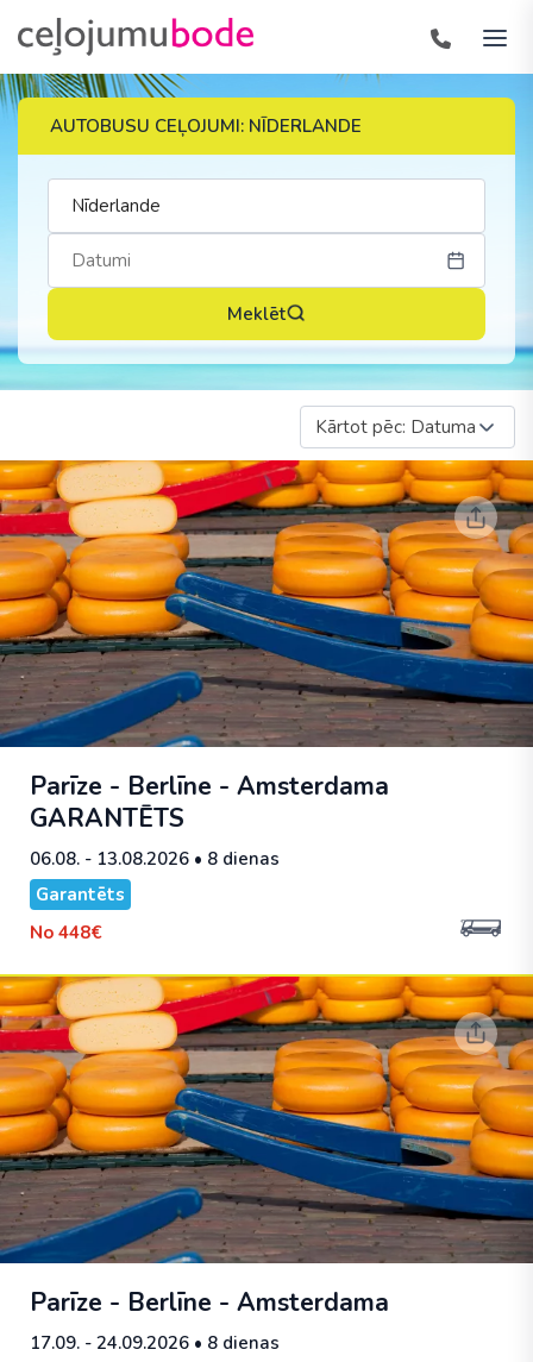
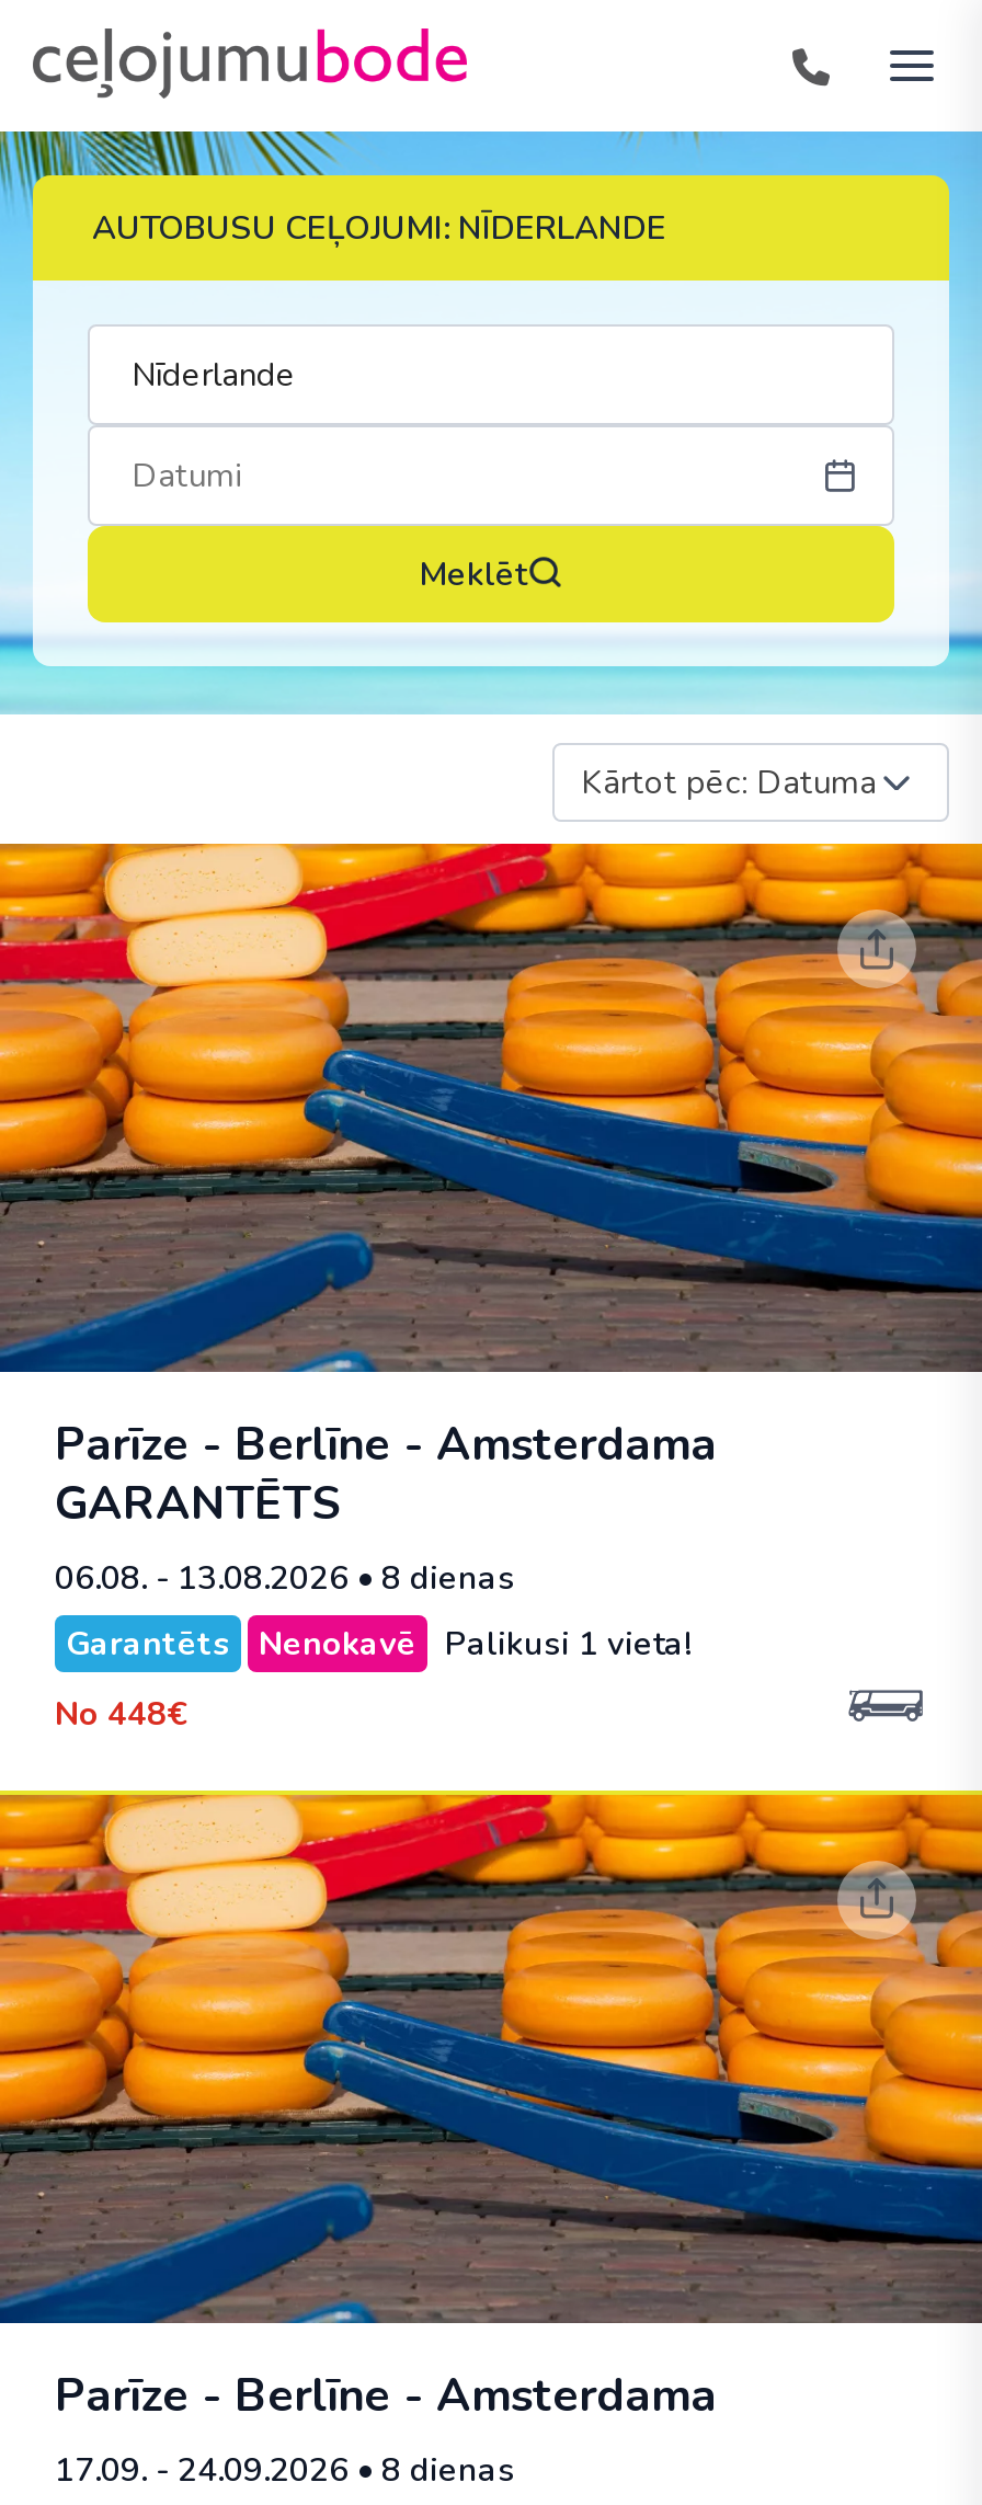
none -> [259,1621,690,1665] Nenokavē | Palikusi 1 vieta!

